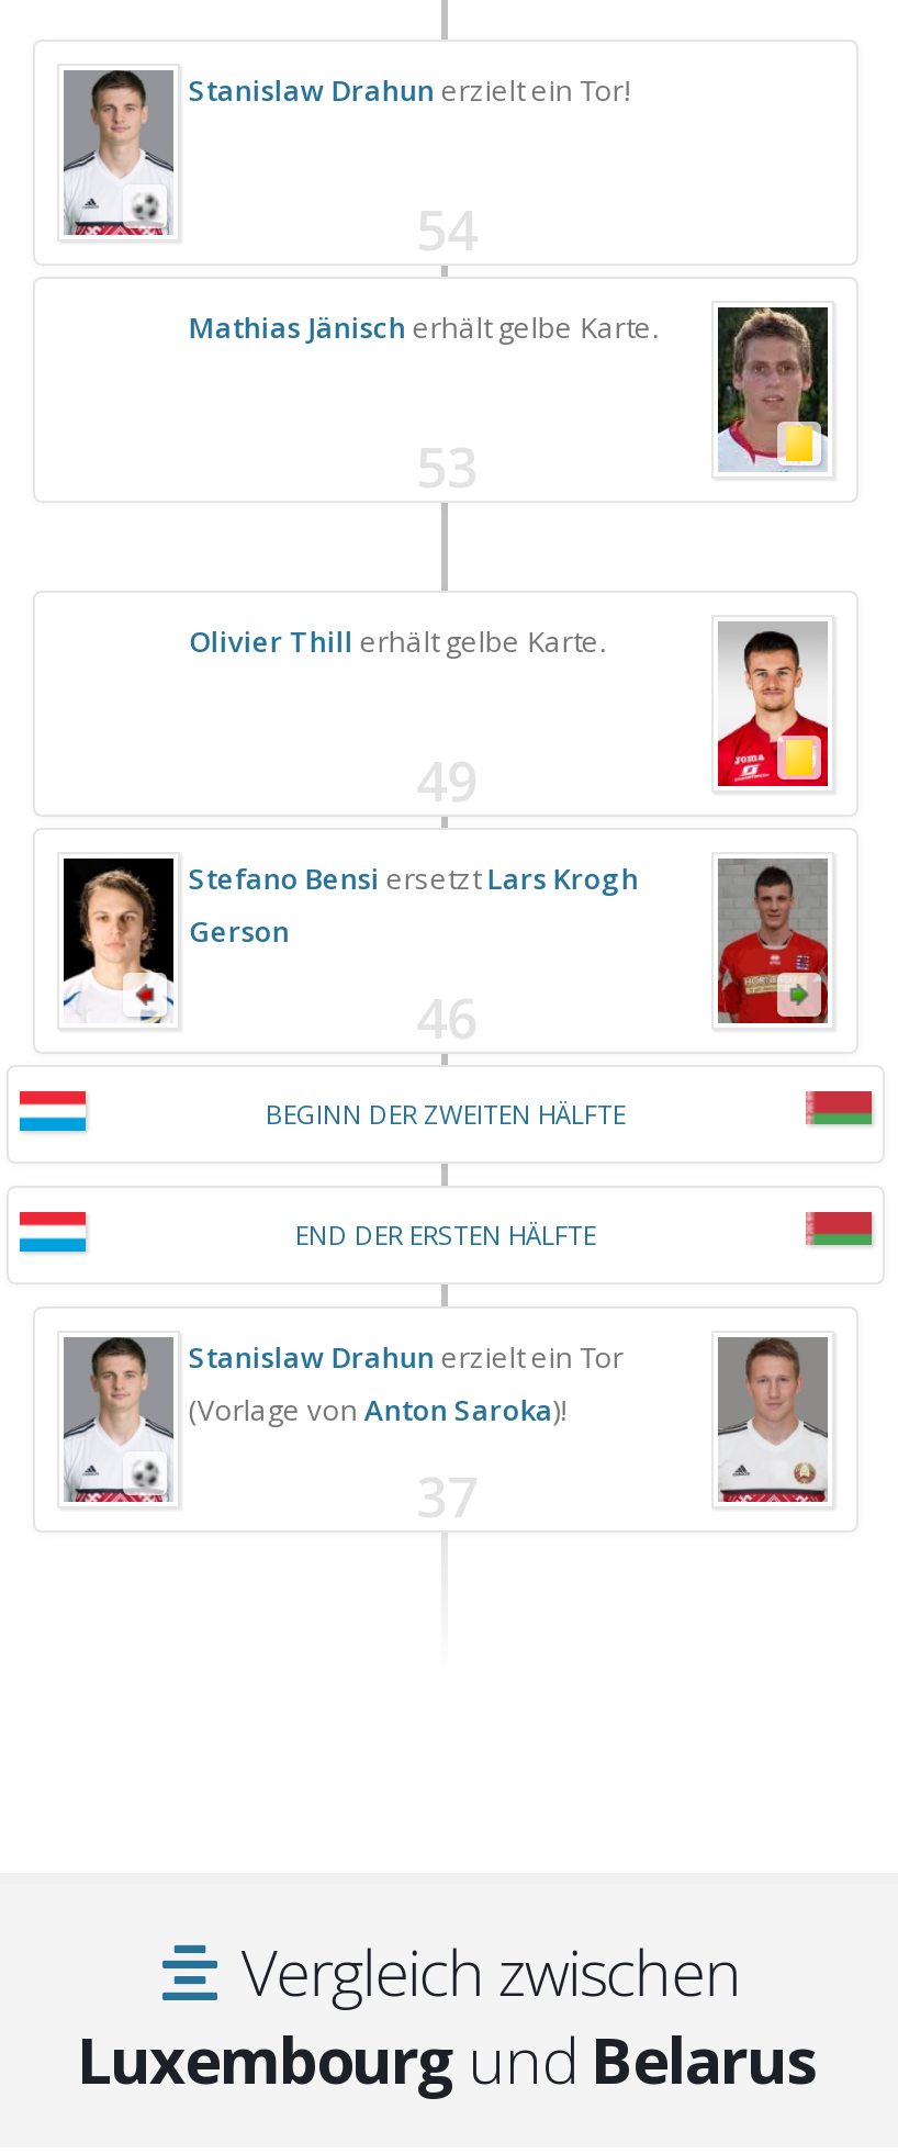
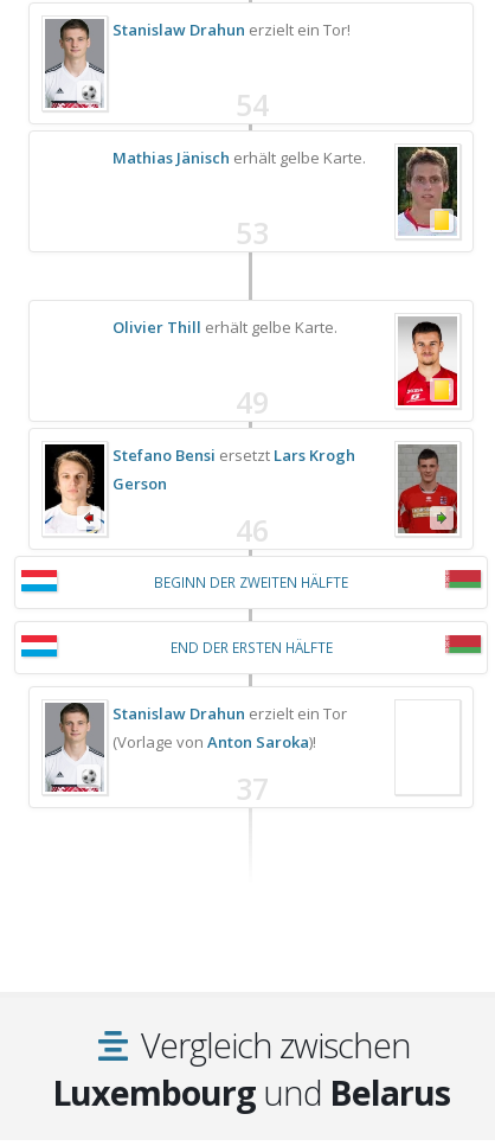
[716,1335,830,1504] [image] -> none

